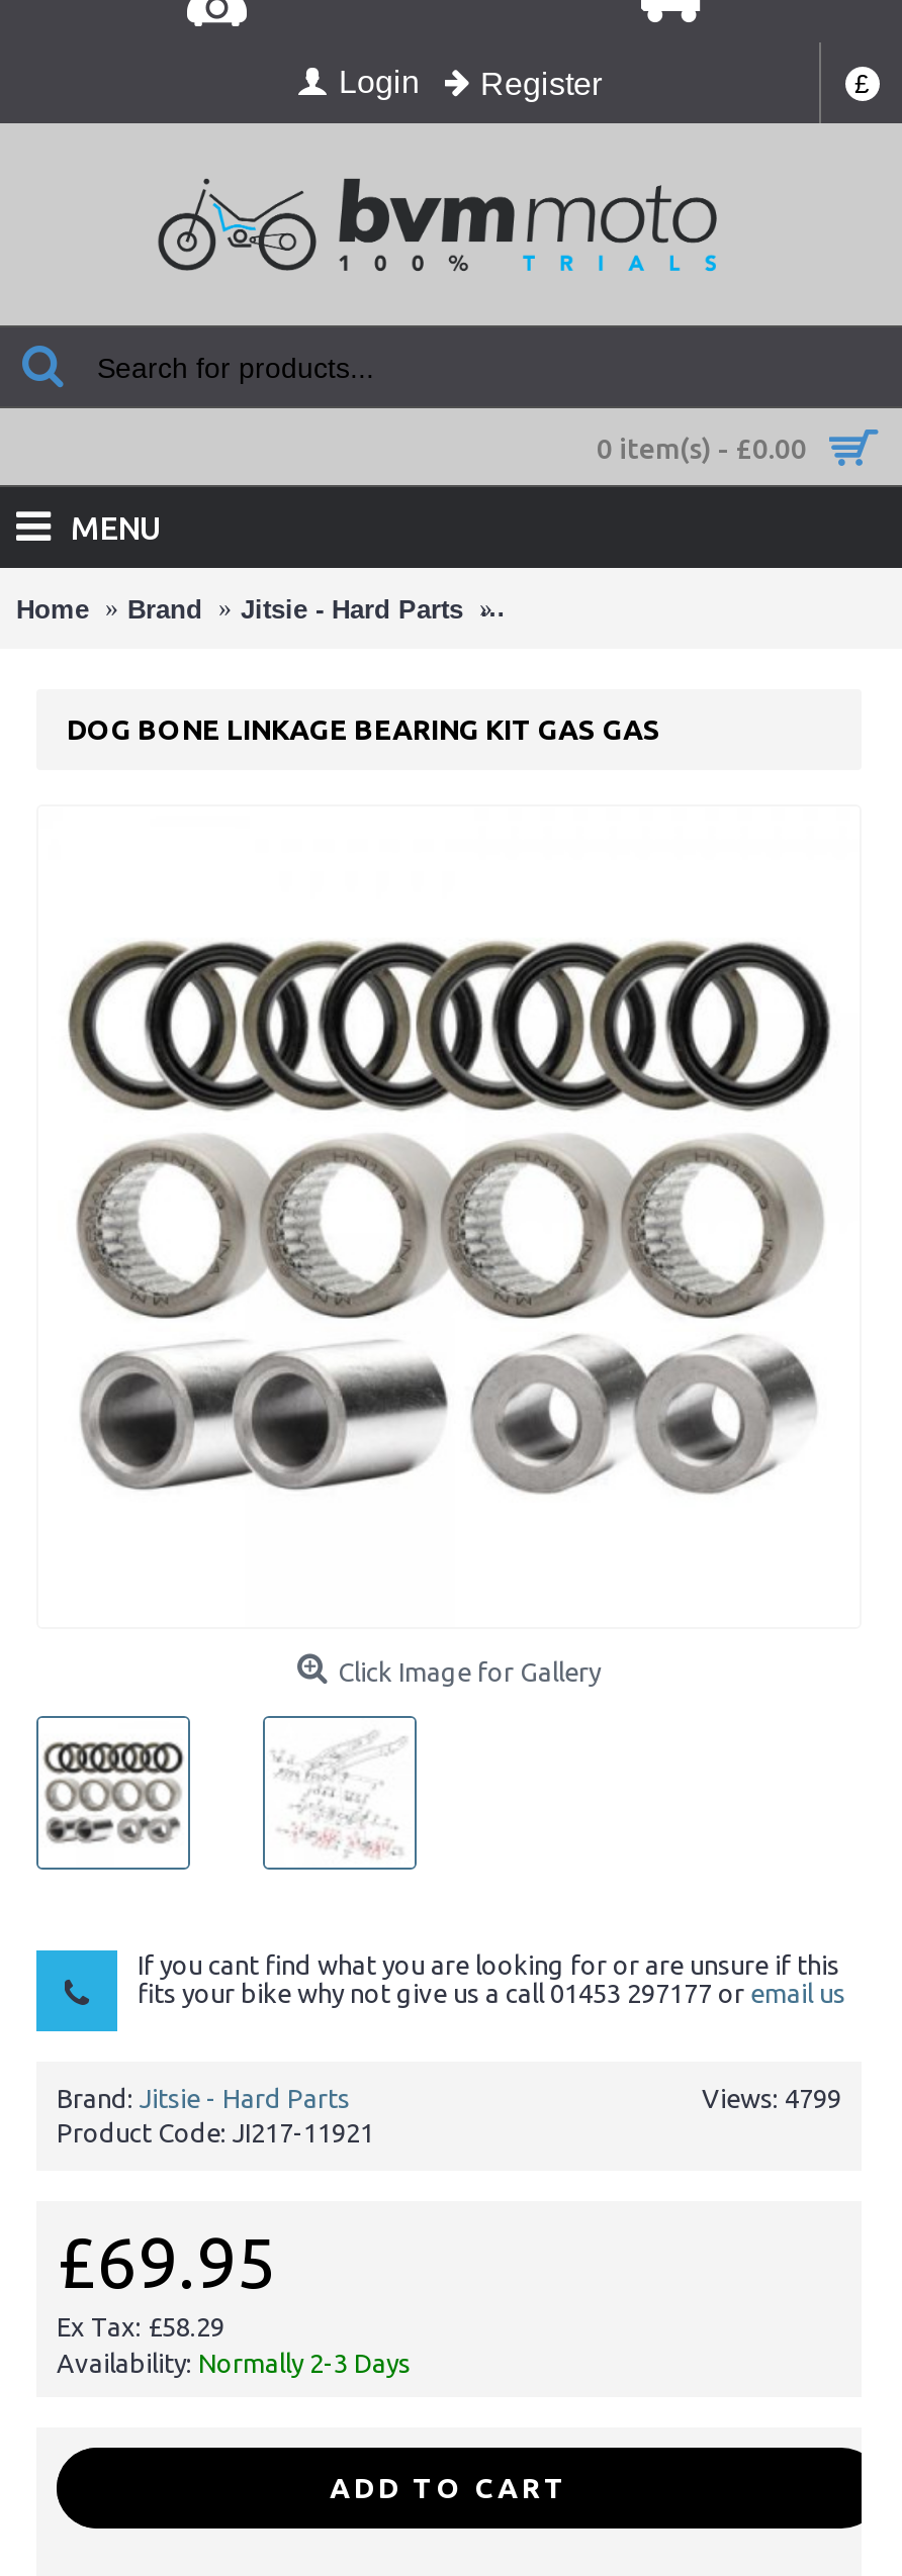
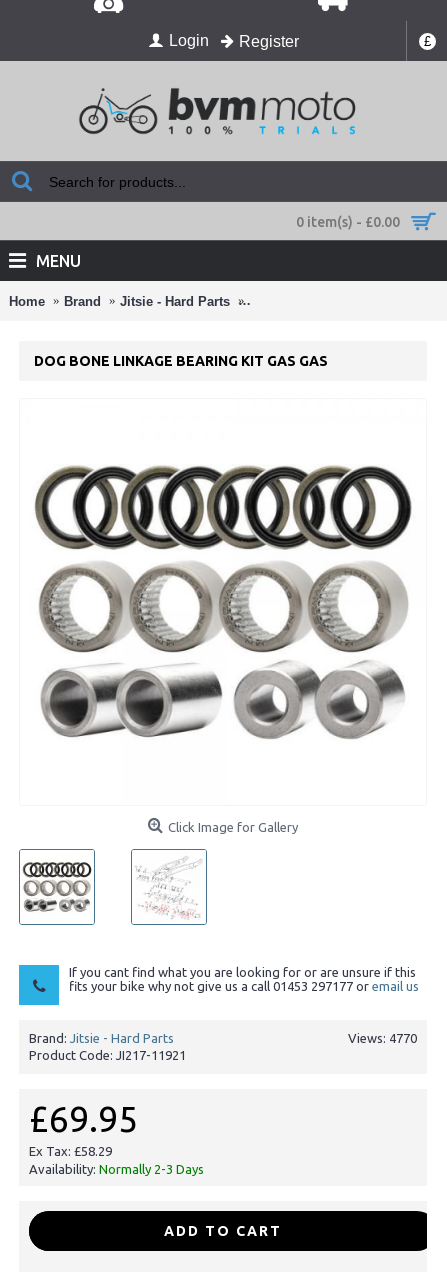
[702,2084,841,2112] Views: 4799 -> [348,1031,417,1045] Views: 4770

